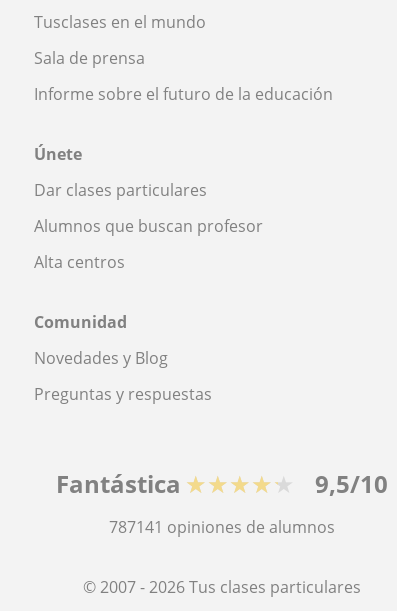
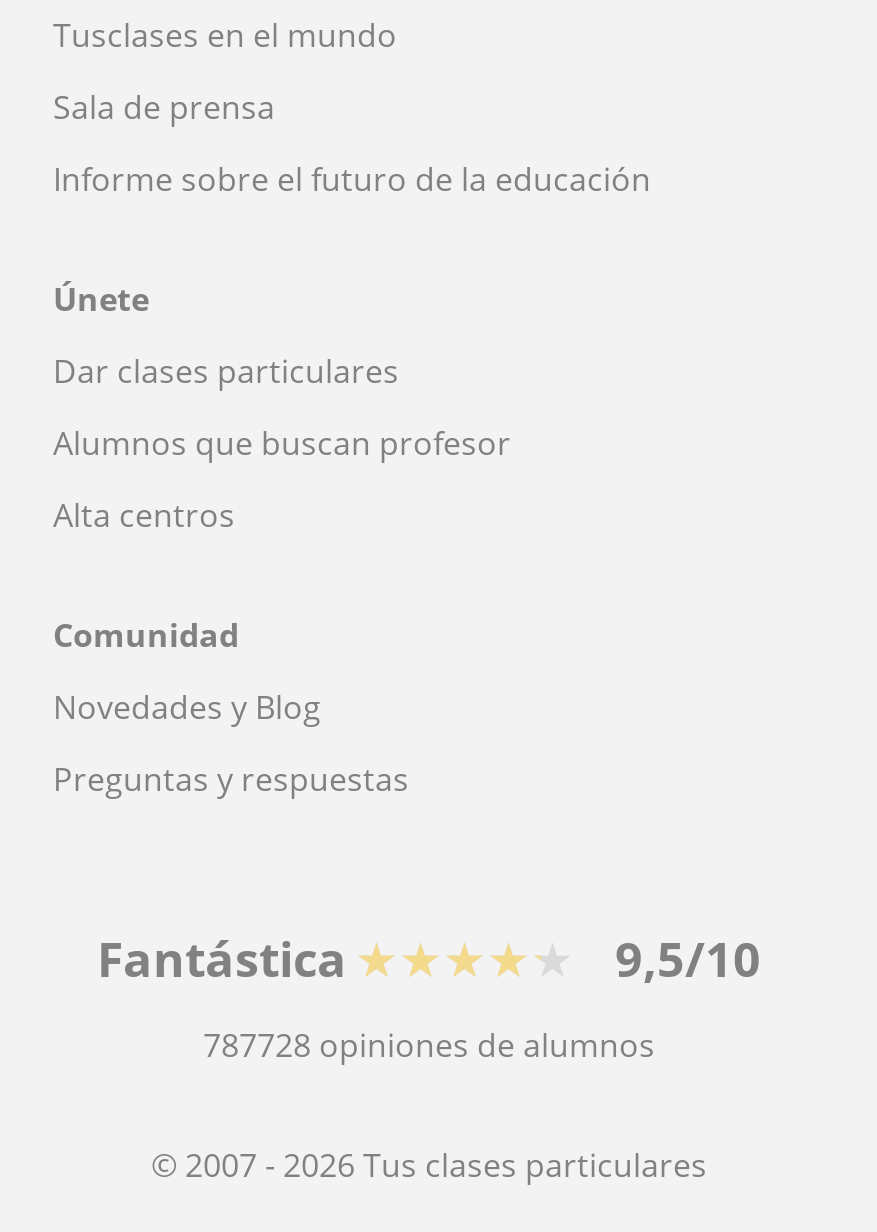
[109,516,335,538] 787141 opiniones de alumnos -> [203,1022,655,1066] 787728 opiniones de alumnos

